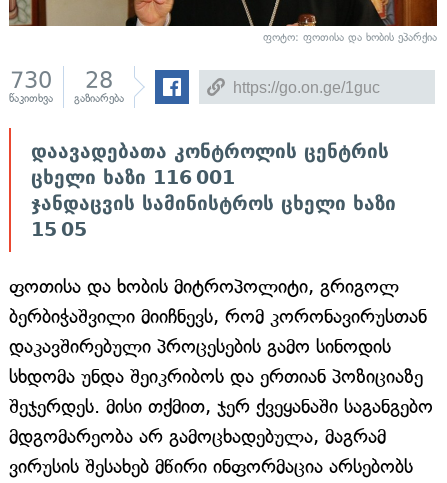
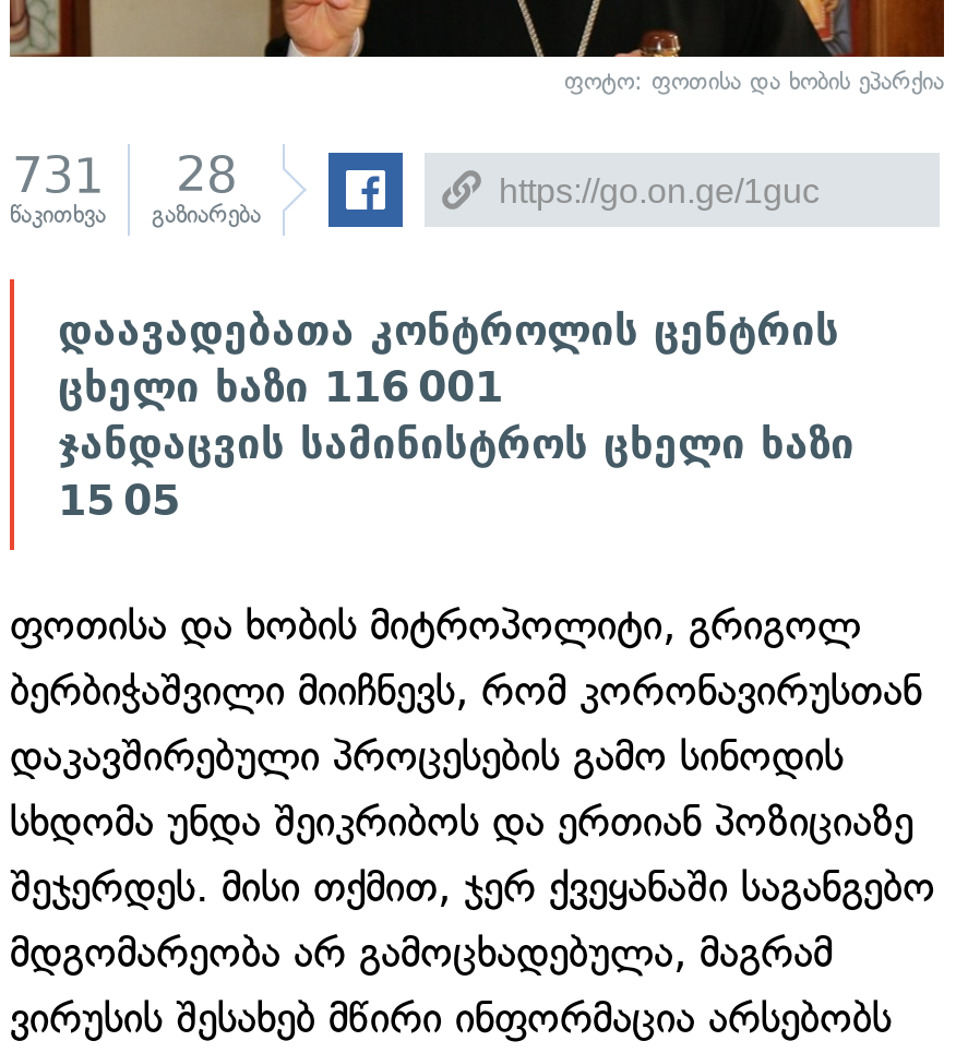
[10,67,113,94] 730 28 -> [12,146,237,205] 731 28

